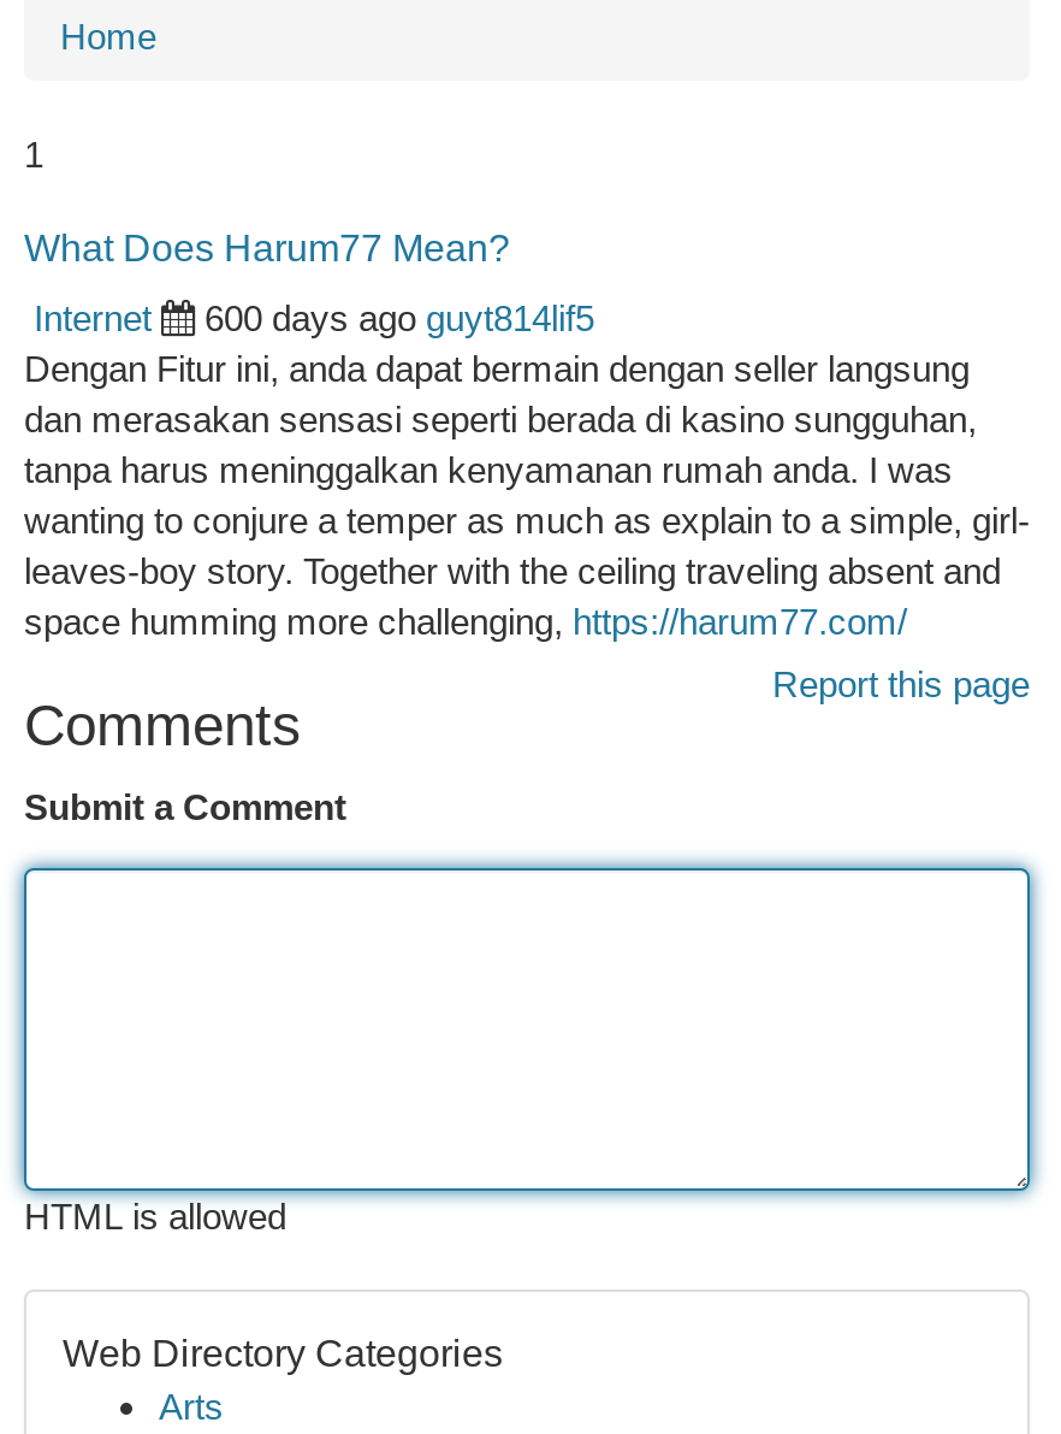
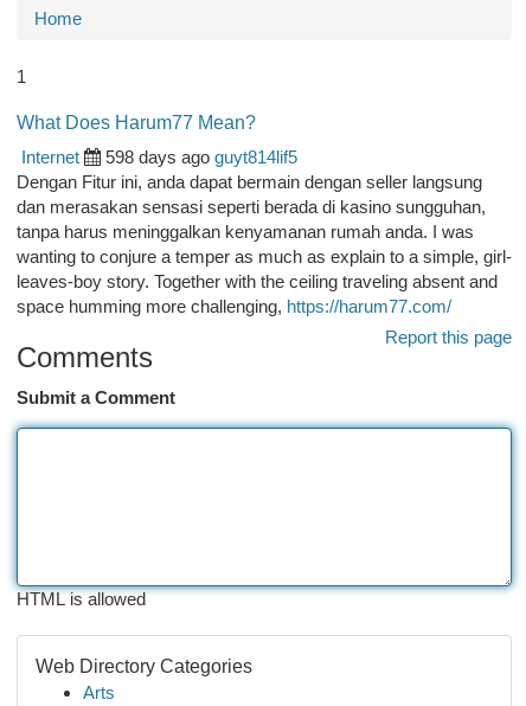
[205,297,594,338] 600 days ago guyt814lif5 -> [105,147,297,167] 598 days ago guyt814lif5

